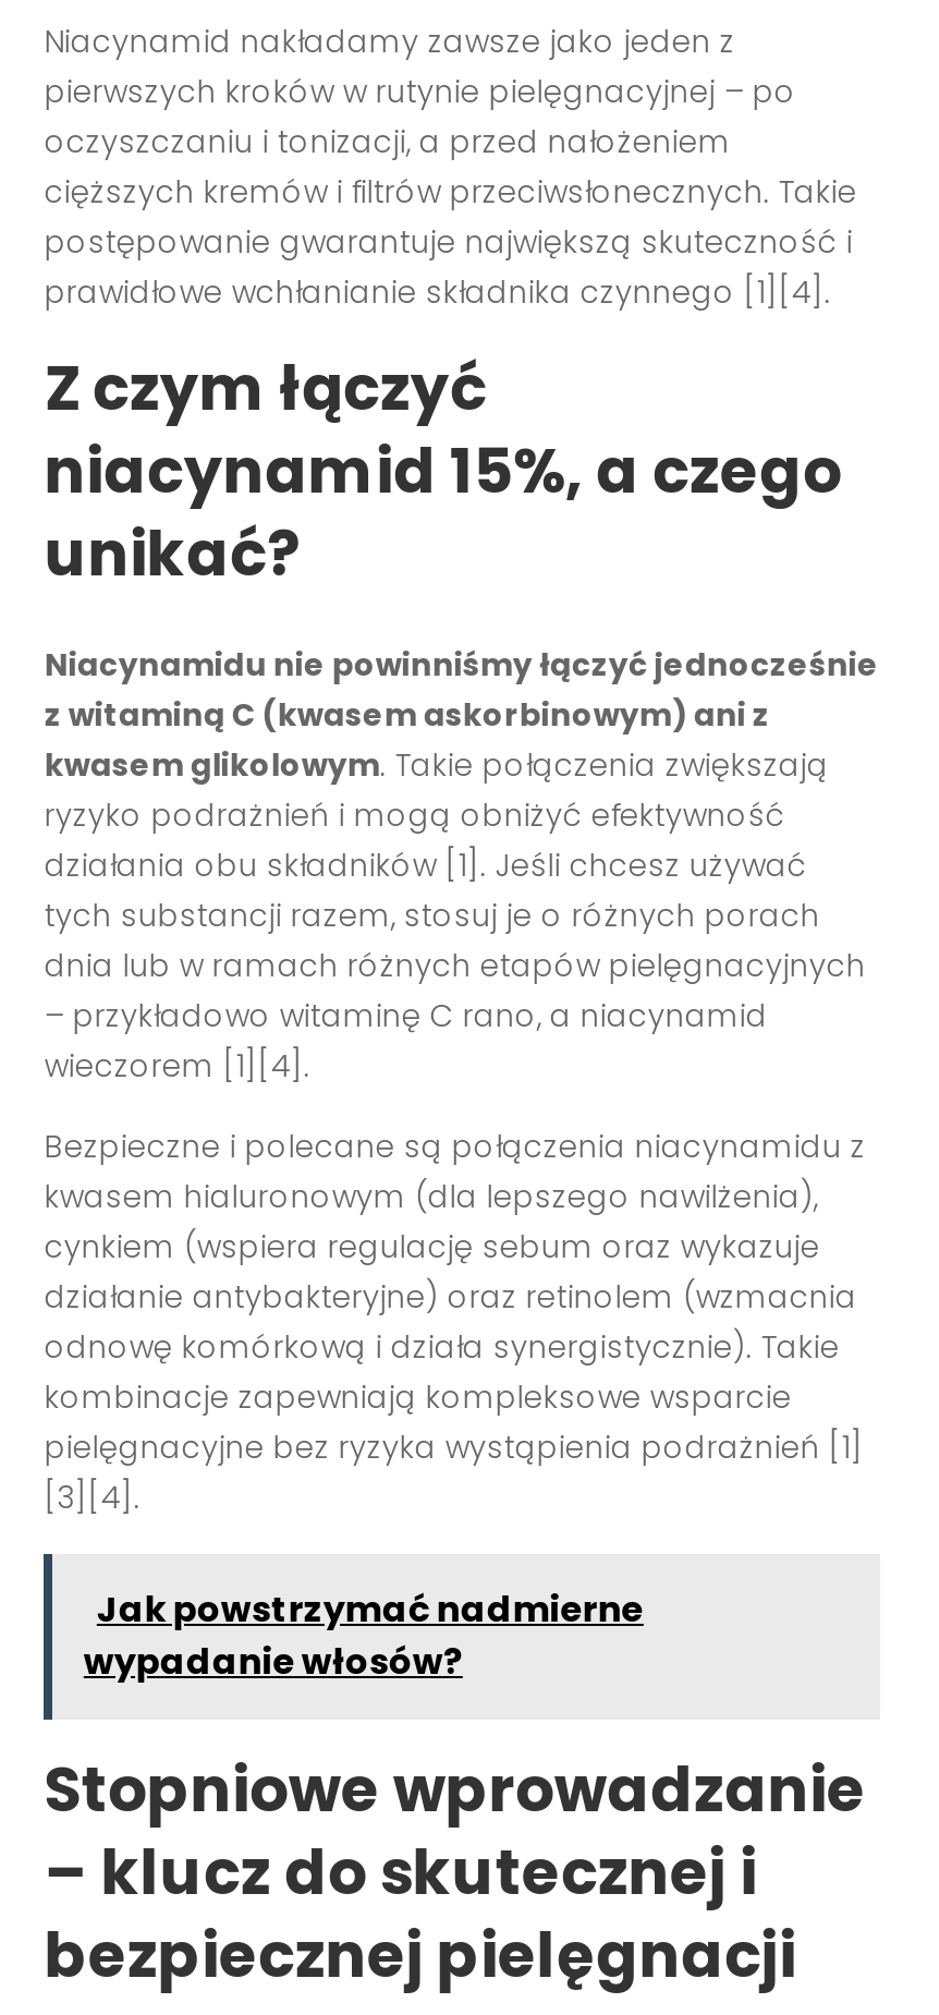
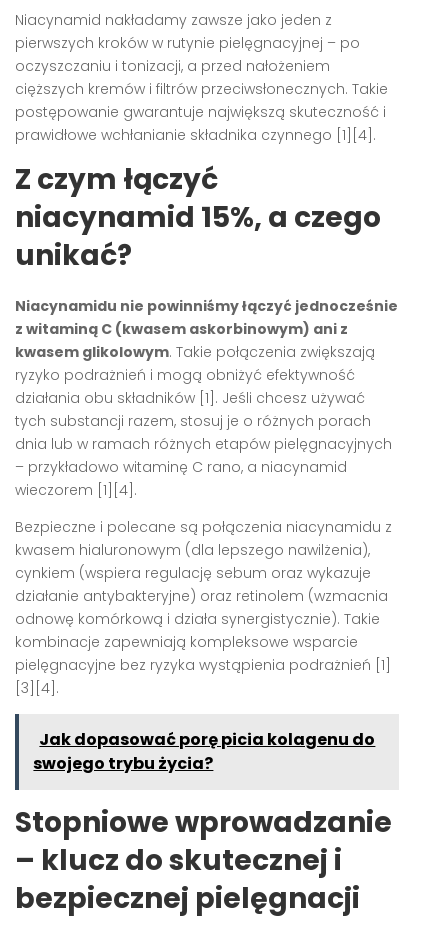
[84,1585,644,1687] Jak powstrzymać nadmierne | wypadanie włosów? -> [33,728,375,775] Jak dopasować porę picia kolagenu do | swojego trybu życia?

